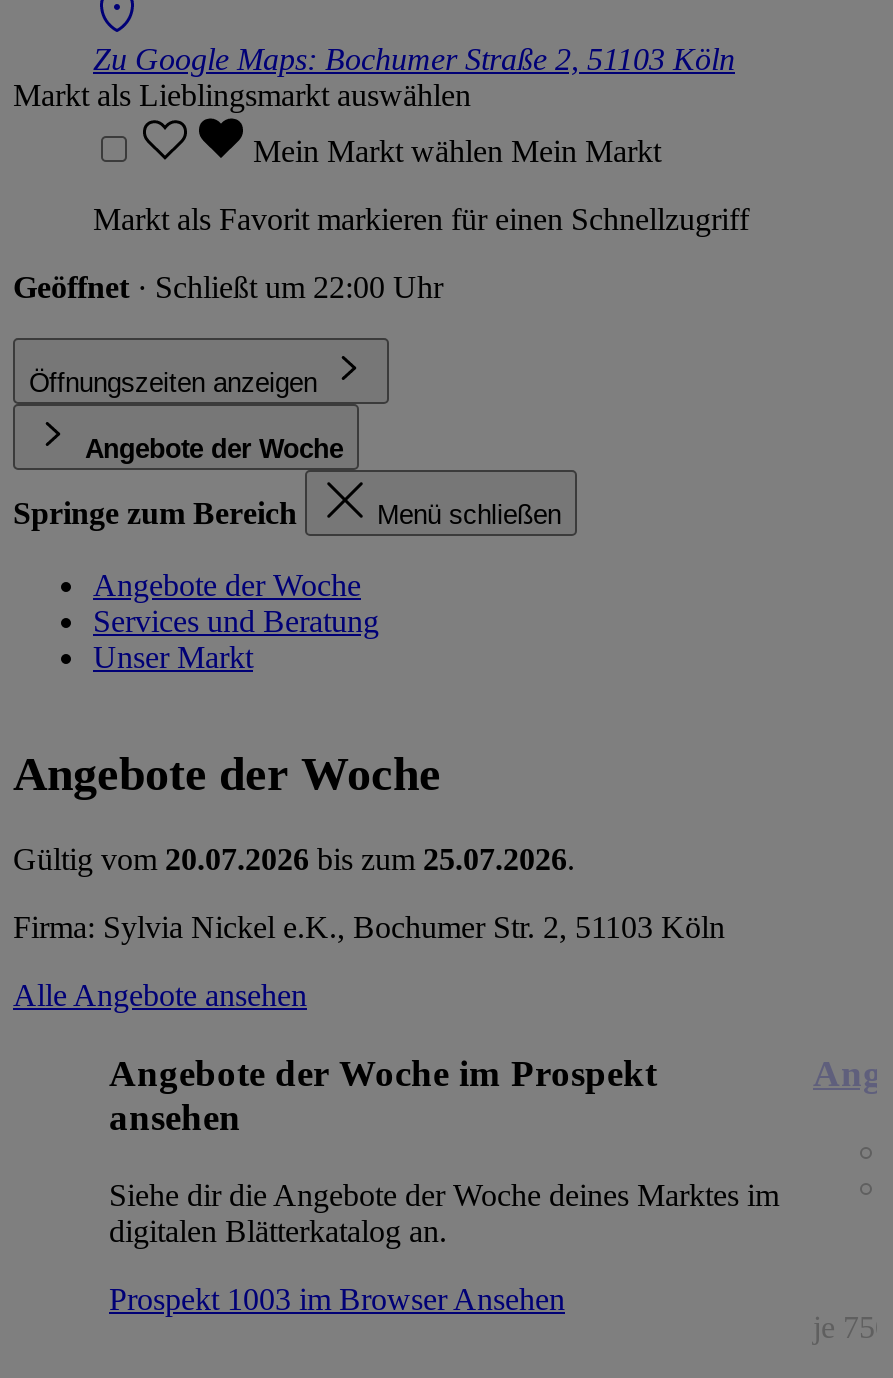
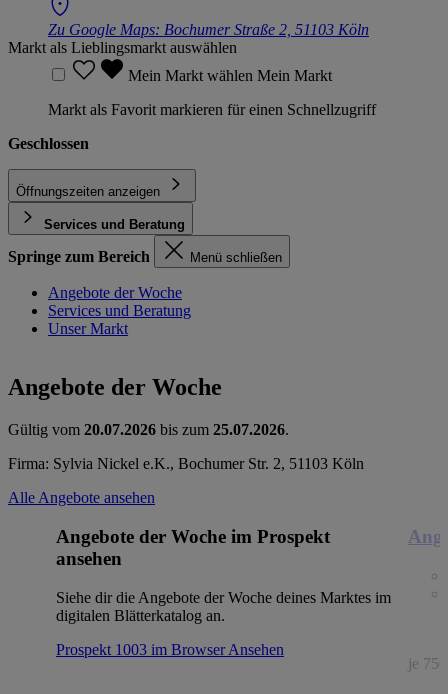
[13,269,443,303] Geöffnet · Schließt um 22:00 Uhr -> [8,134,89,151] Geschlossen
[85,433,343,463] Angebote der Woche -> [44,216,185,231] Services und Beratung

